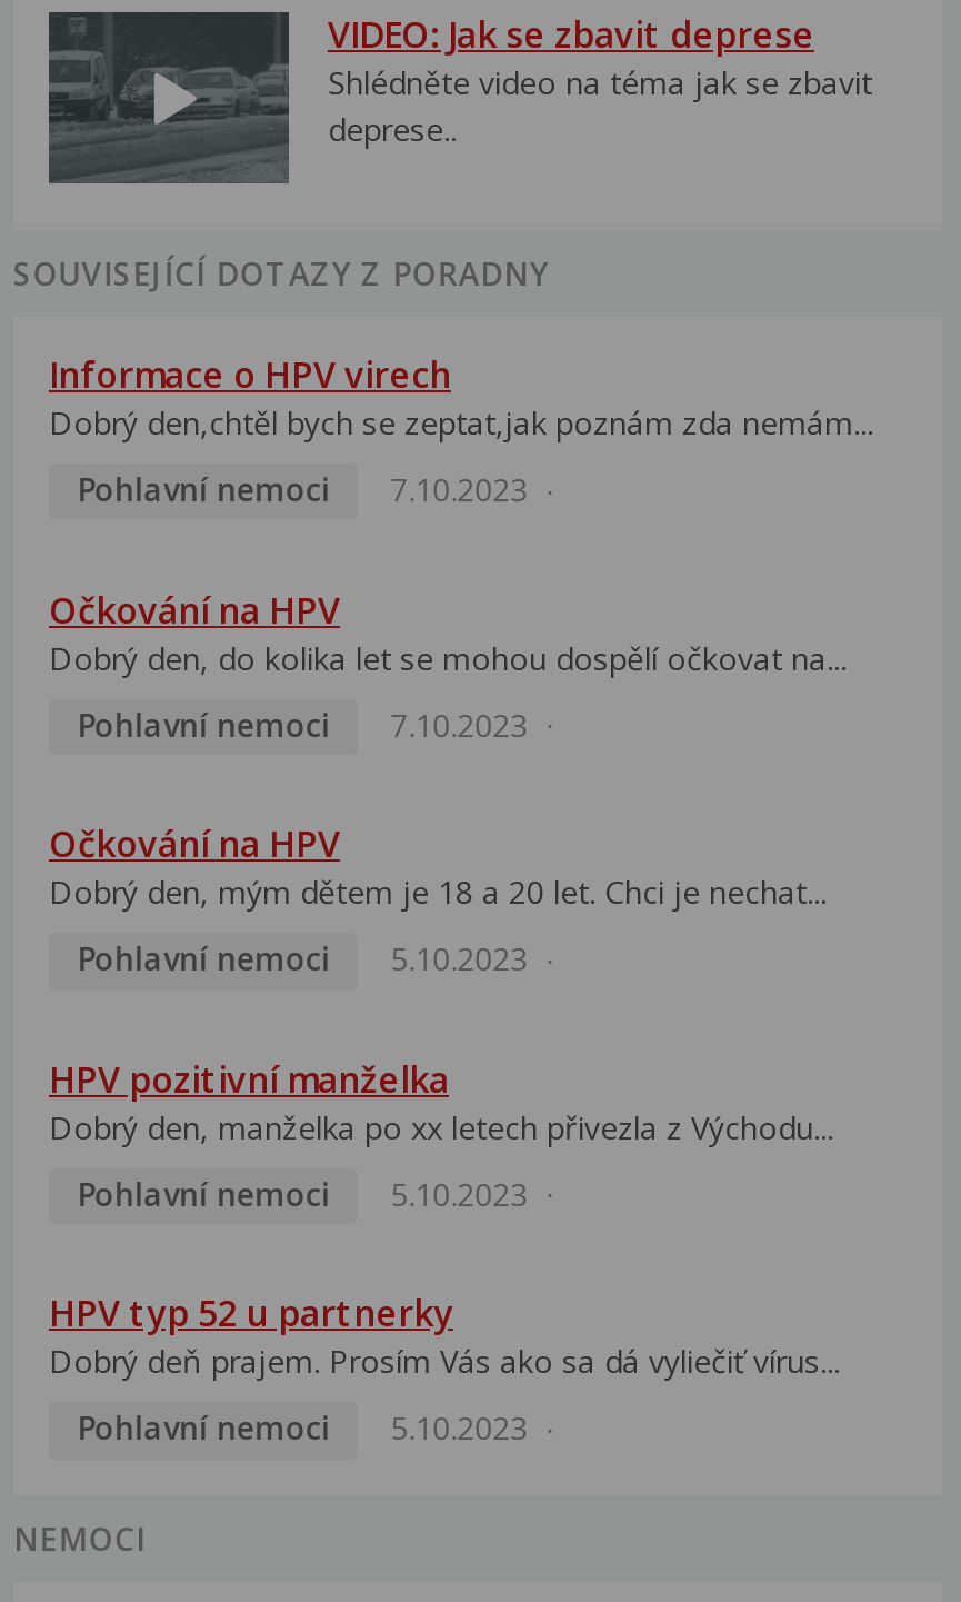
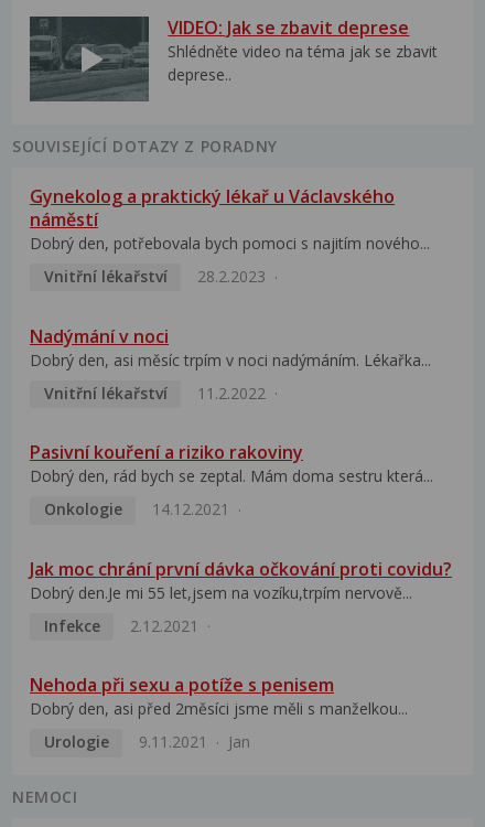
[49,351,873,444] Informace o HPV virech | Dobrý den,chtěl bych se zeptat,jak poznám zda nemám... -> [30,184,430,254] Gynekolog a praktický lékař u Václavského | náměstí | Dobrý den, potřebovala bych pomoci s najitím nového...
[77,468,528,510] Pohlavní nemoci | 7.10.2023 -> [44,266,265,287] Vnitřní lékařství | 28.2.2023
[49,585,847,679] Očkování na HPV | Dobrý den, do kolika let se mohou dospělí očkovat na... -> [30,324,431,370] Nadýmání v noci | Dobrý den, asi měsíc trpím v noci nadýmáním. Lékařka...
[77,703,528,745] Pohlavní nemoci | 7.10.2023 -> [44,382,265,403] Vnitřní lékařství | 11.2.2022
[49,820,827,913] Očkování na HPV | Dobrý den, mým dětem je 18 a 20 let. Chci je nechat... -> [30,440,433,487] Pasivní kouření a riziko rakoviny | Dobrý den, rád bych se zeptal. Mám doma sestru která...
[77,938,528,980] Pohlavní nemoci | 5.10.2023 -> [44,499,229,520] Onkologie | 14.12.2021
[49,1055,833,1148] HPV pozitivní manželka | Dobrý den, manželka po xx letech přivezla z Východu... -> [30,557,452,603] Jak moc chrání první dávka očkování proti covidu? | Dobrý den.Je mi 55 let,jsem na vozíku,trpím nervově...
[77,1172,528,1215] Pohlavní nemoci | 5.10.2023 -> [44,615,198,636] Infekce | 2.12.2021
[49,1290,840,1383] HPV typ 52 u partnerky | Dobrý deň prajem. Prosím Vás ako sa dá vyliečiť vírus... -> [30,673,408,719] Nehoda při sexu a potíže s penisem | Dobrý den, asi před 2měsíci jsme měli s manželkou...
[77,1407,528,1449] Pohlavní nemoci | 5.10.2023 -> [44,732,250,752] Urologie | 9.11.2021 | Jan

